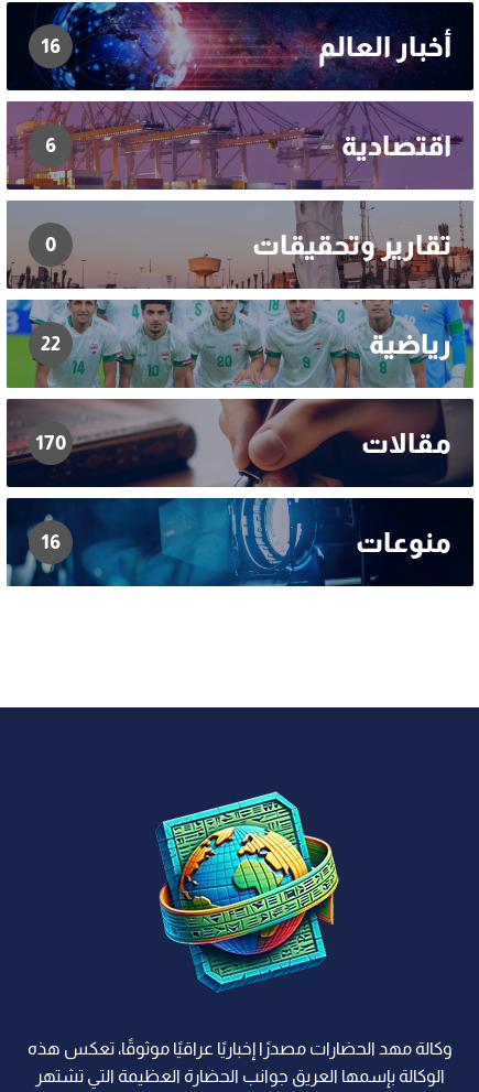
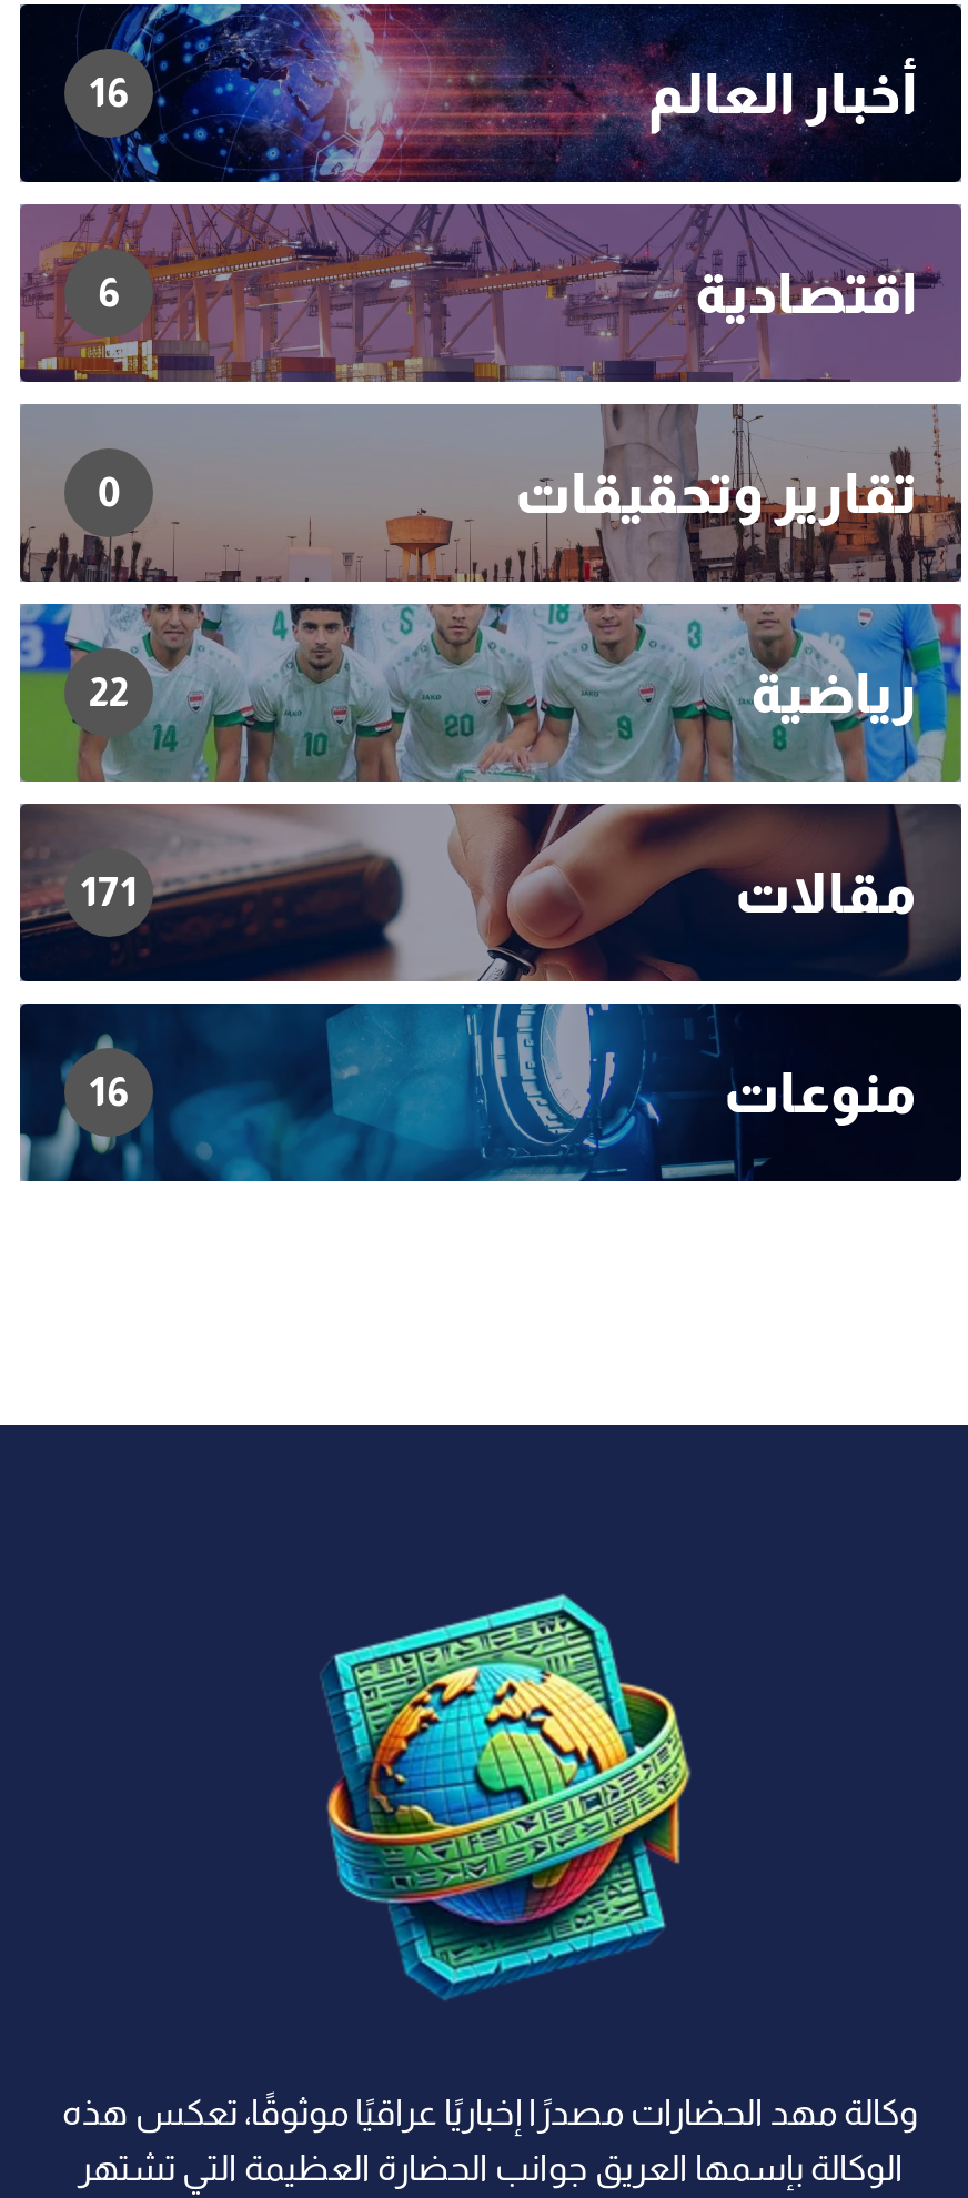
[35,432,66,454] 170 -> [80,869,138,913] 171

